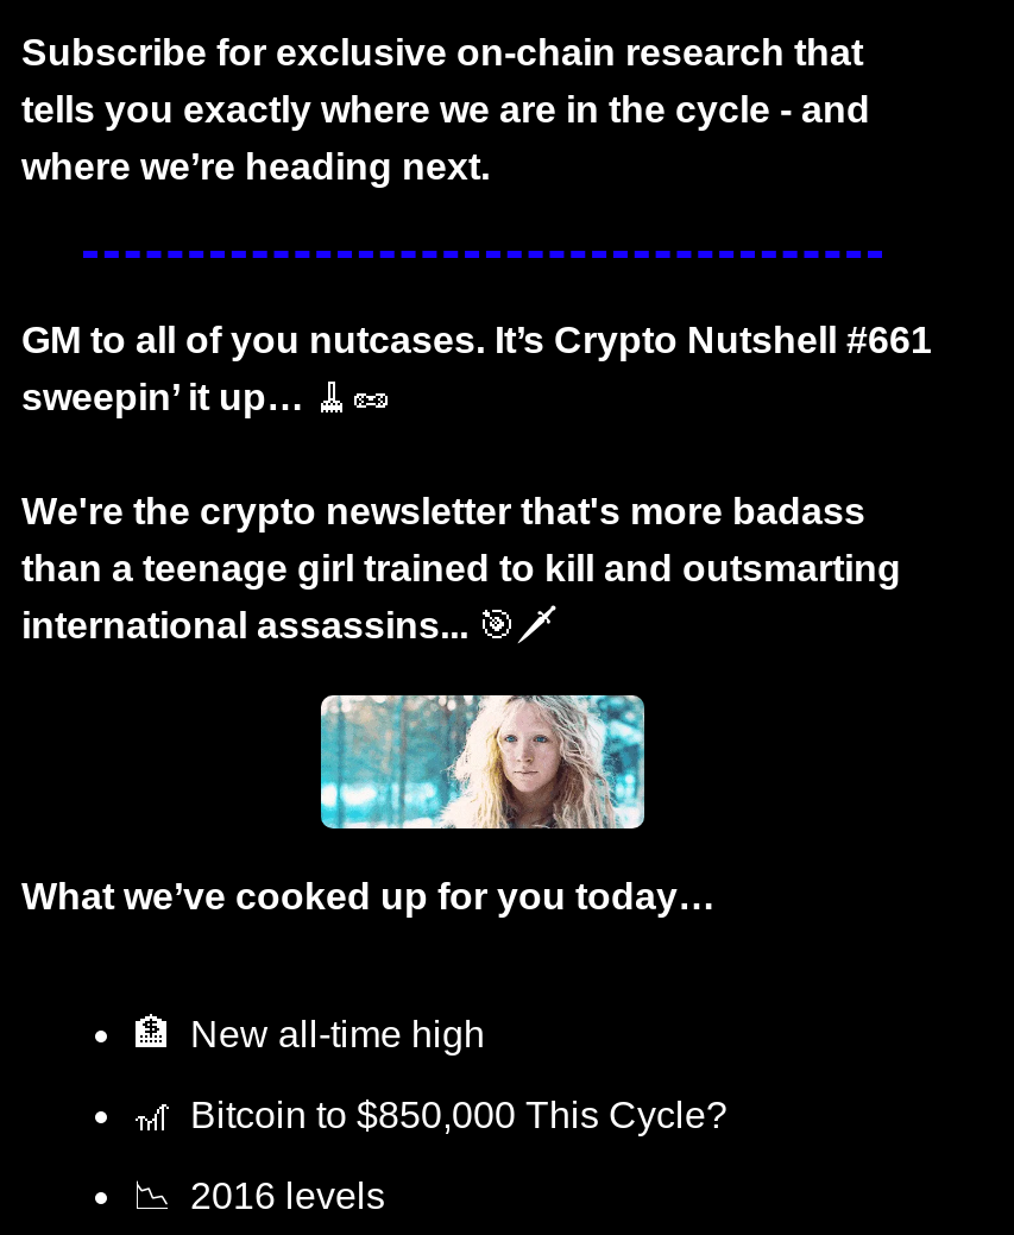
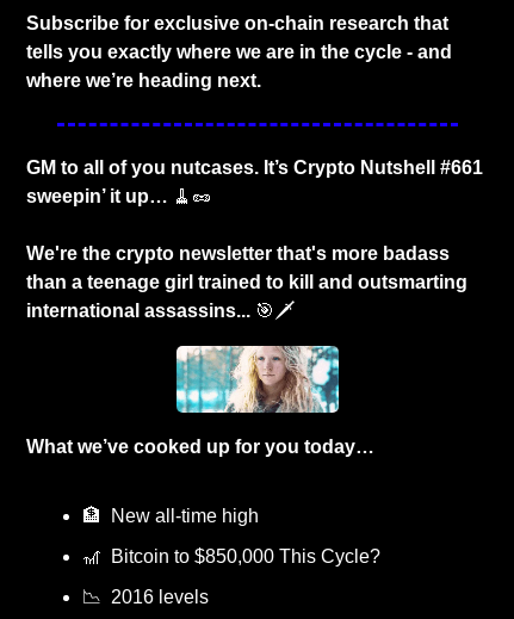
[321,693,647,831] [image] -> [177,345,340,414] [image]

